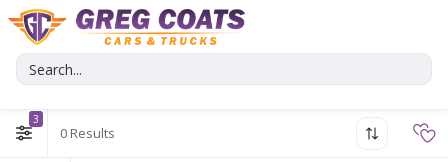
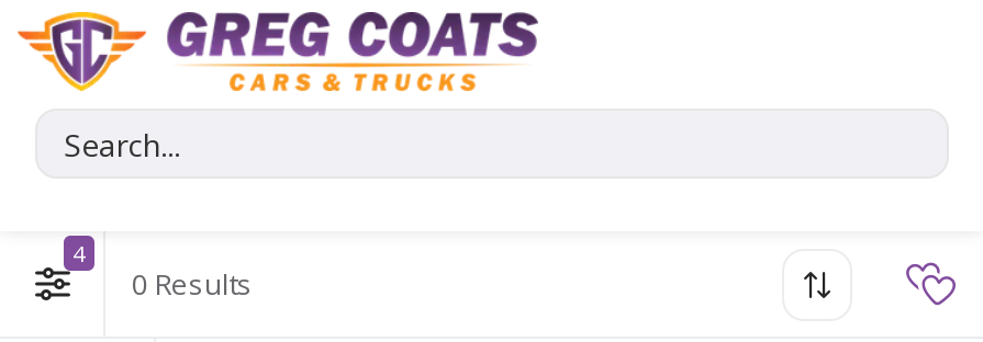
[33,112,39,126] 3 -> [72,238,86,269] 4

